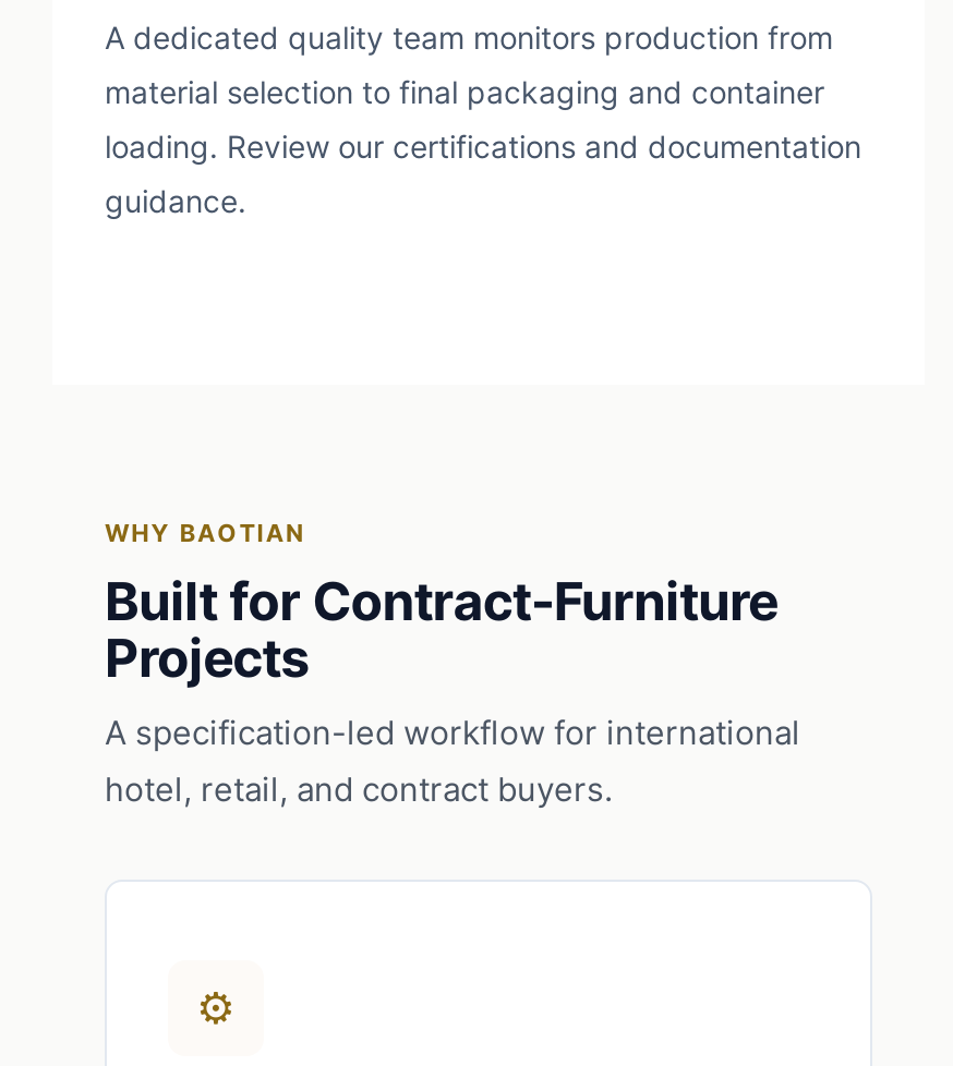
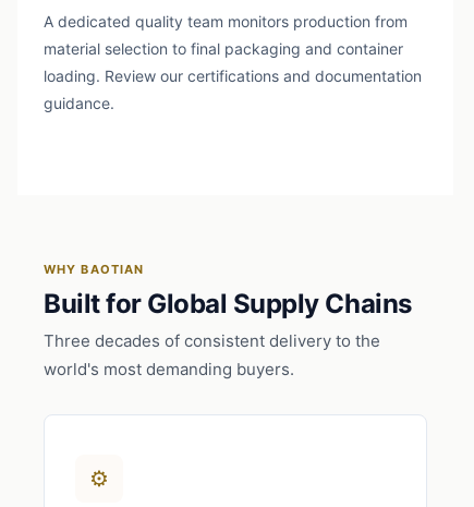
[105,570,800,810] Built for Contract-Furniture | Projects | A specification-led workflow for international | hotel, retail, and contract buyers. -> [44,288,411,379] Built for Global Supply Chains | Three decades of consistent delivery to the | world's most demanding buyers.

